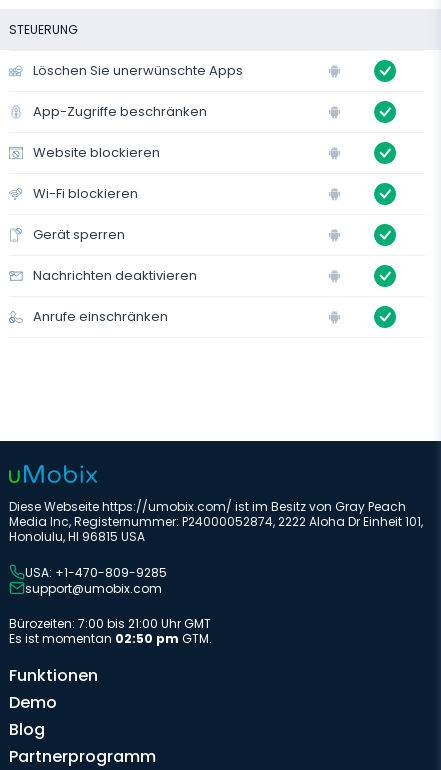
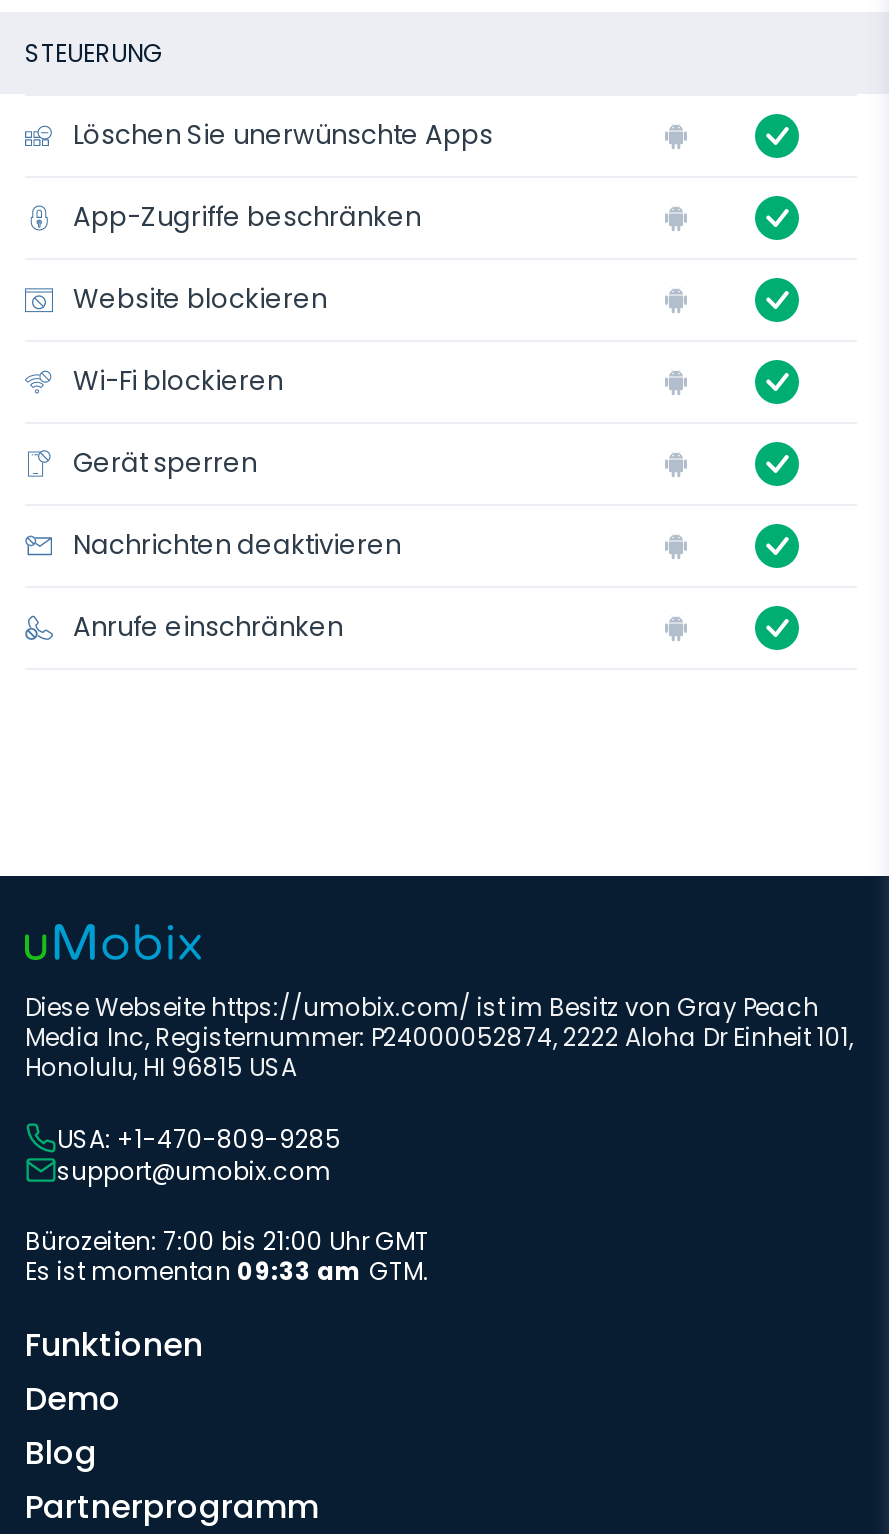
[9,630,212,647] Es ist momentan 02:50 pm GTM. -> [25,1254,429,1288] Es ist momentan 09:33 am GTM.

